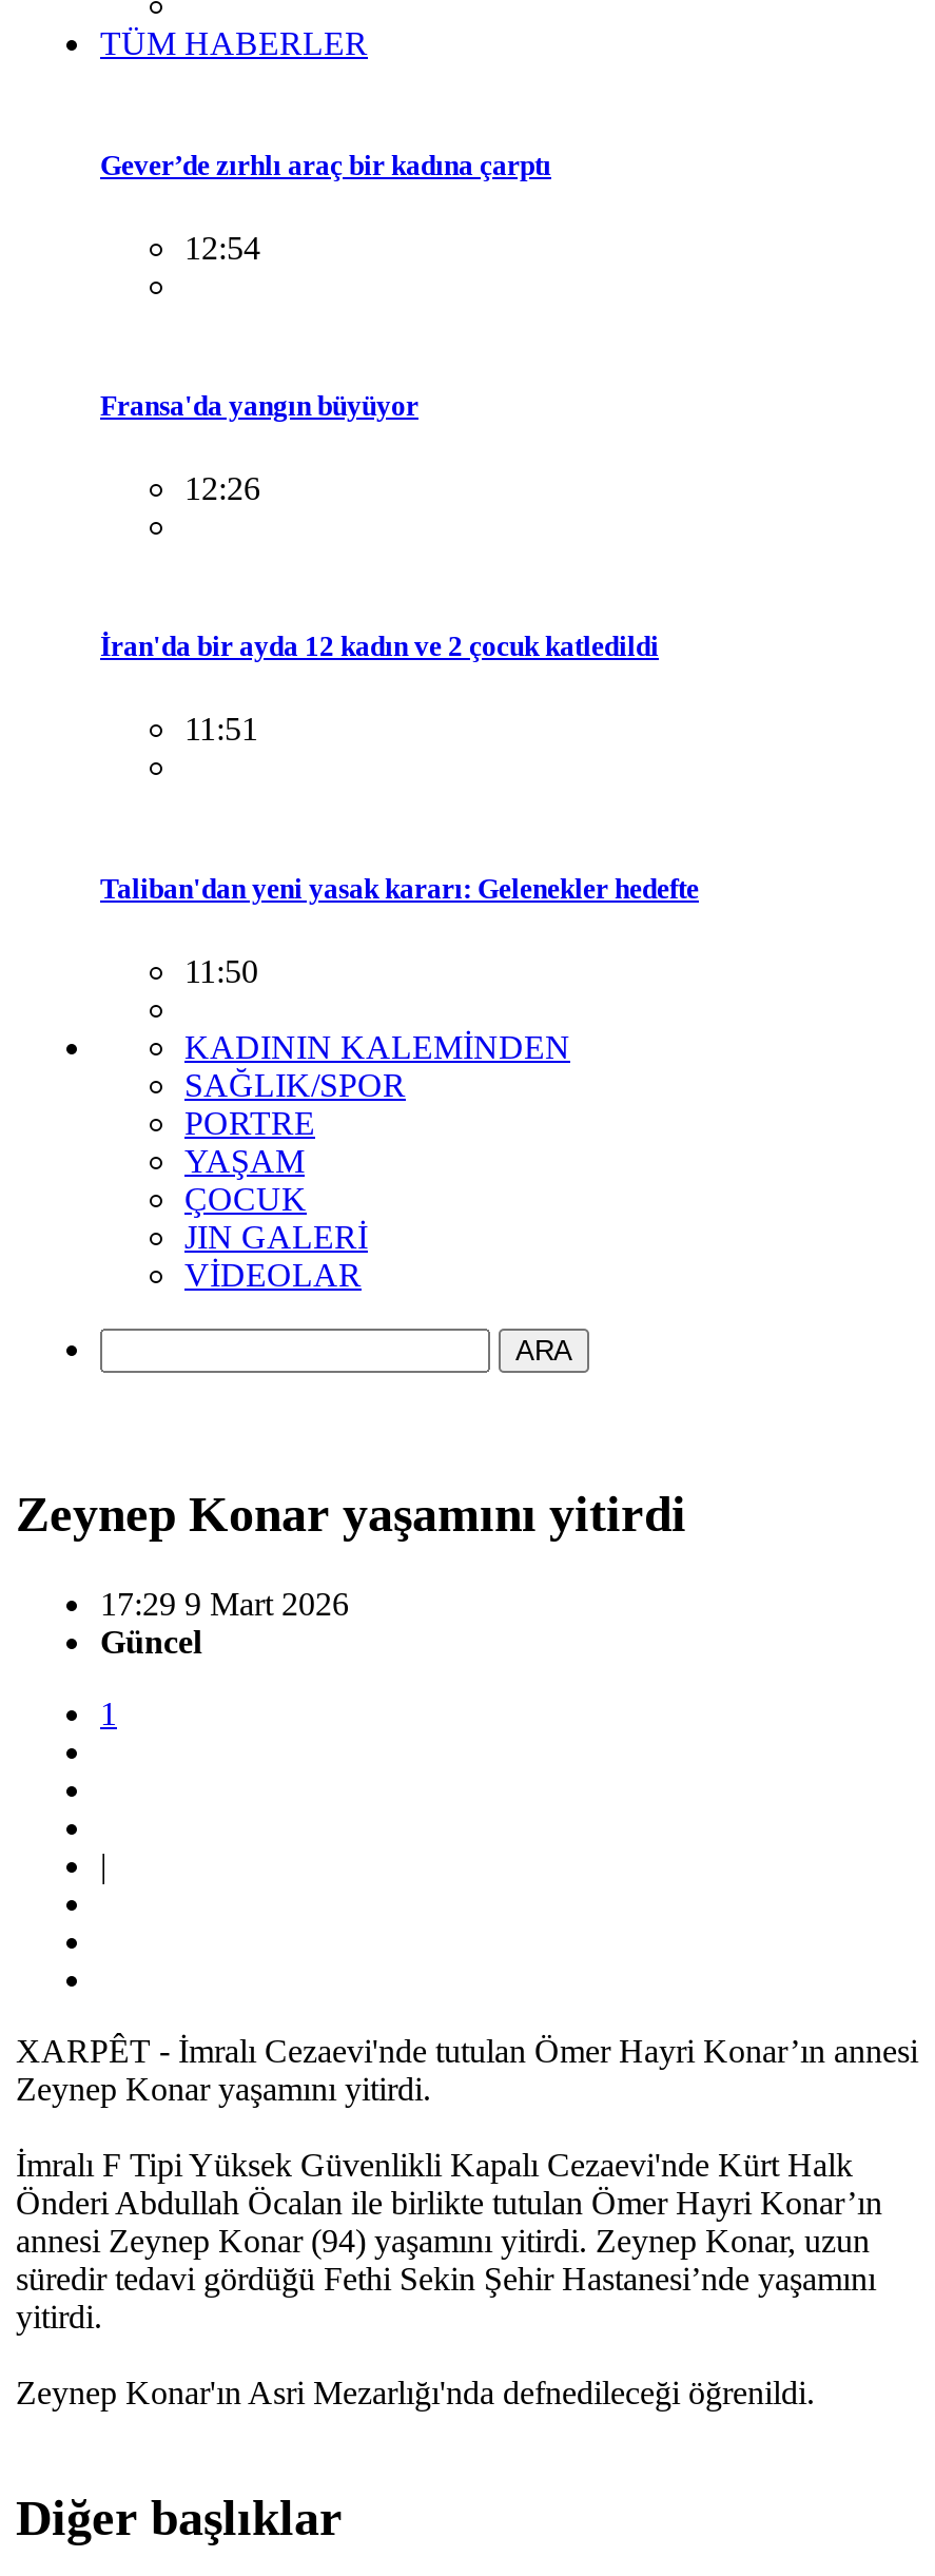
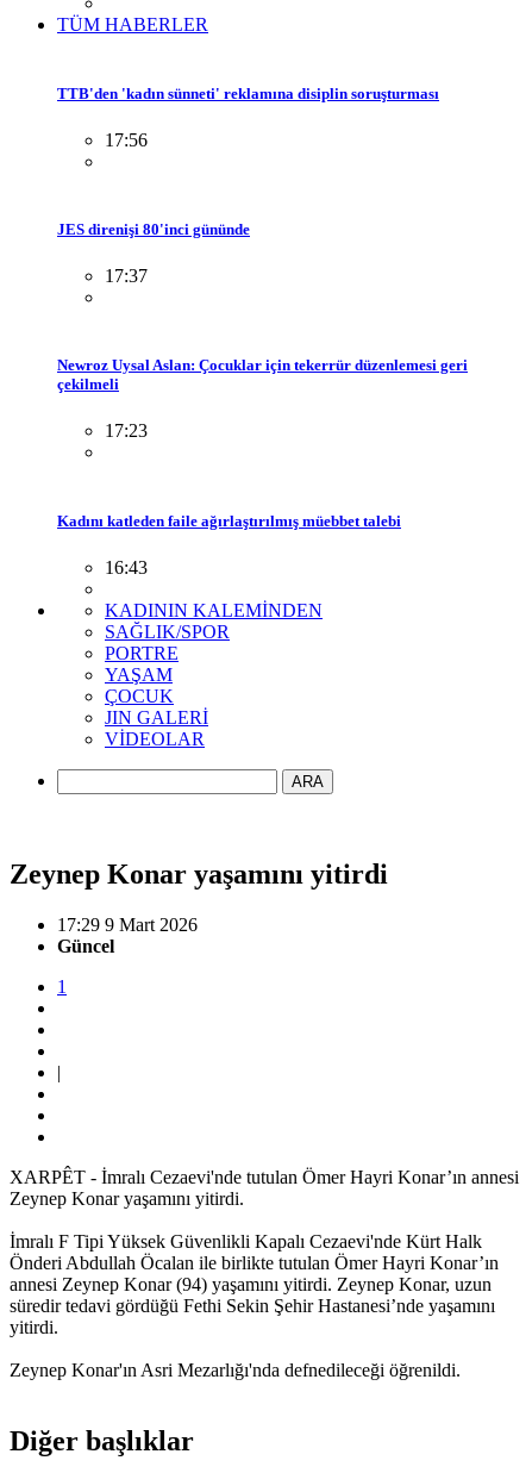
[100,149,551,180] Gever’de zırhlı araç bir kadına çarptı -> [57,84,439,102] TTB'den 'kadın sünneti' reklamına disiplin soruşturması
[184,229,260,265] 12:54 -> [105,129,148,150] 17:56
[100,390,418,422] Fransa'da yangın büyüyor -> [57,220,250,238] JES direnişi 80'inci gününde
[184,470,260,506] 12:26 -> [105,266,148,286] 17:37
[100,631,659,663] İran'da bir ayda 12 kadın ve 2 çocuk katledildi -> [57,356,468,393] Newroz Uysal Aslan: Çocuklar için tekerrür düzenlemesi geri | çekilmeli
[184,712,258,747] 11:51 -> [105,421,148,441] 17:23
[100,872,699,904] Taliban'dan yeni yasak kararı: Gelenekler hedefte -> [57,512,401,529] Kadını katleden faile ağırlaştırılmış müebbet talebi
[184,953,258,989] 11:50 -> [105,557,148,577] 16:43

